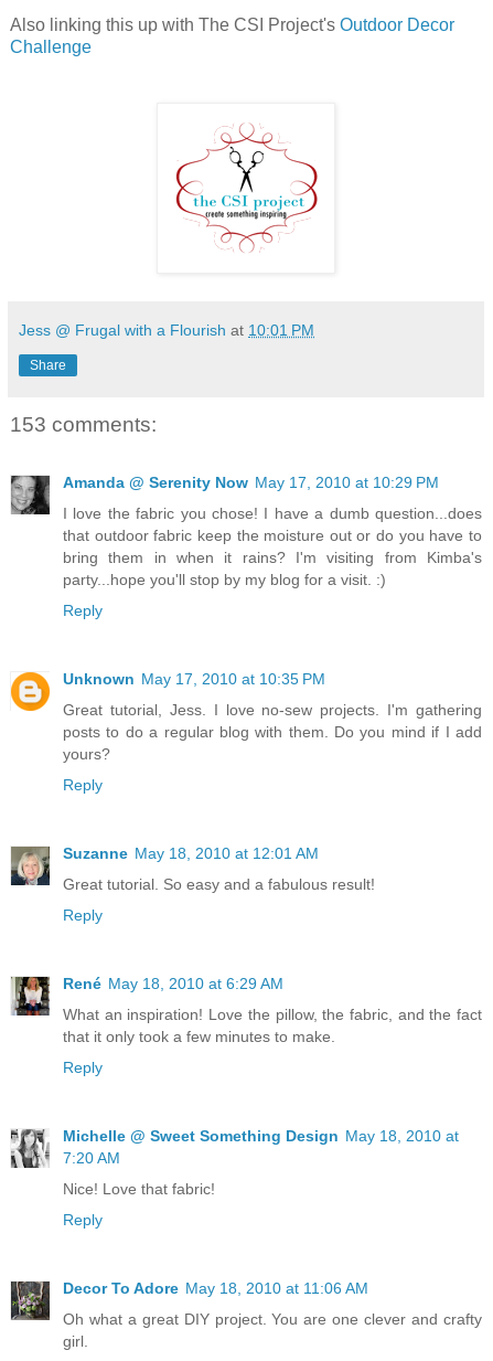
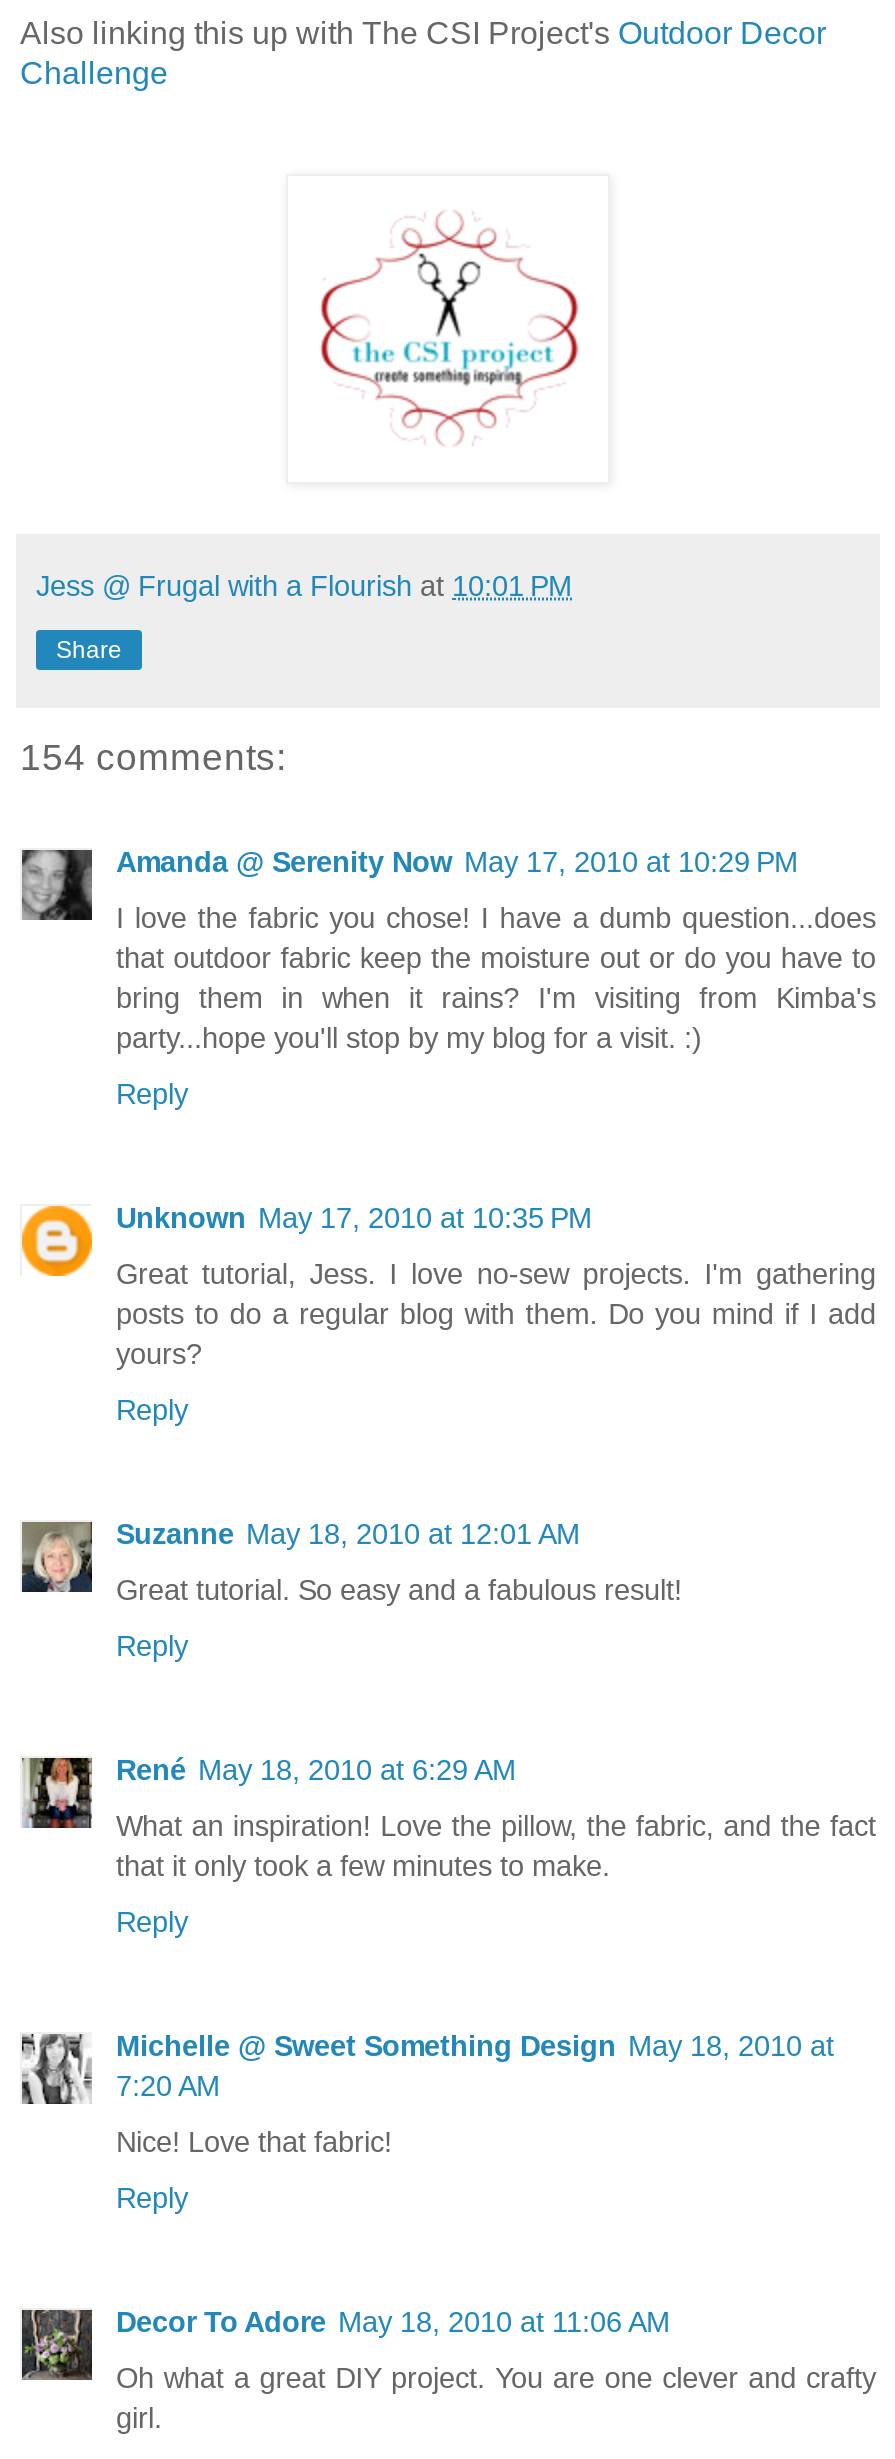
[10,413,157,436] 153 comments: -> [20,737,286,779] 154 comments:

